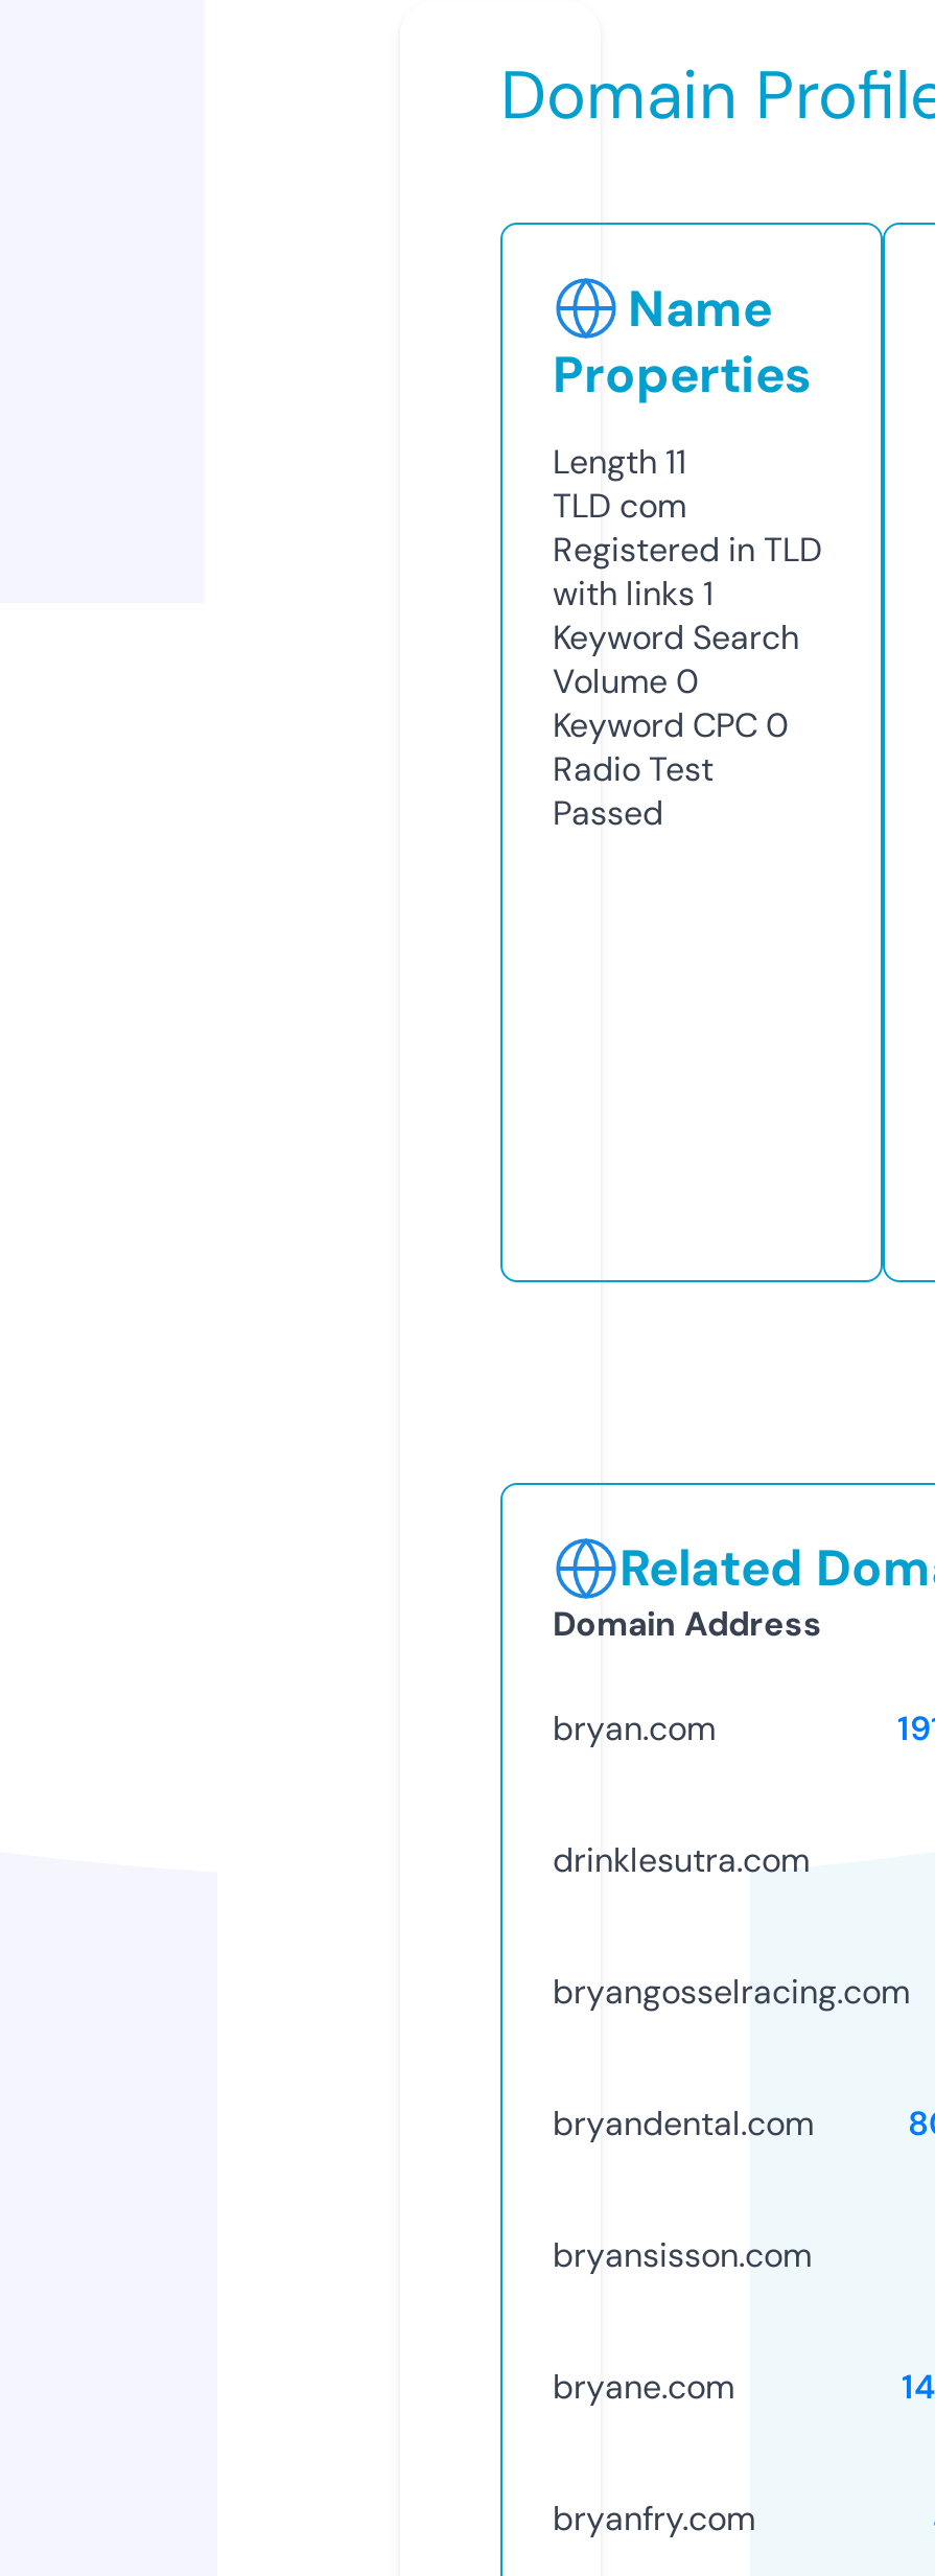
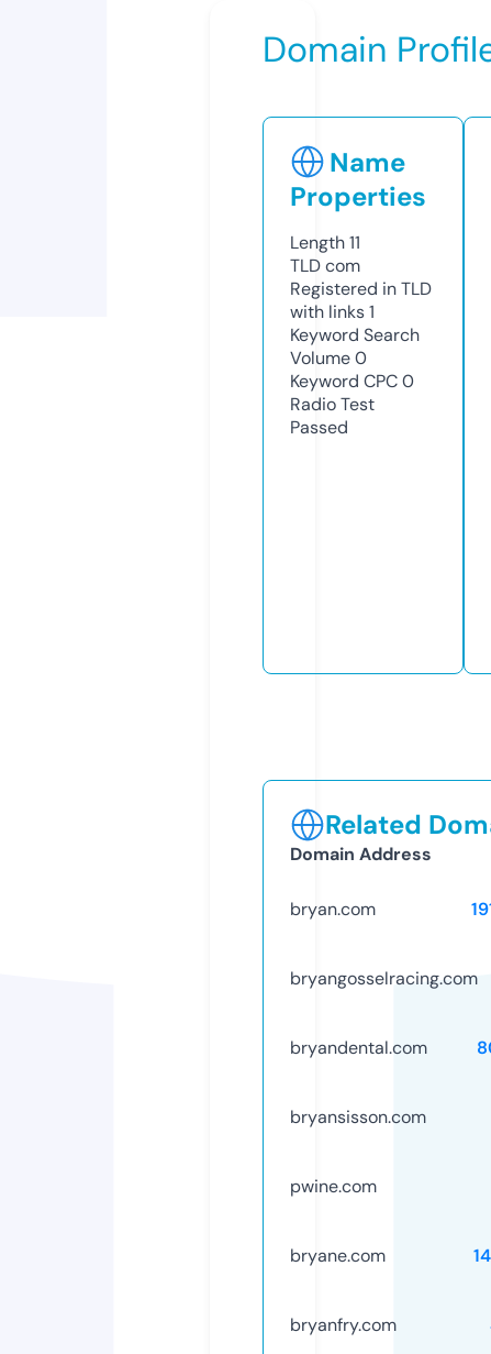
[553,1838,810,1882] drinklesutra.com -> none
moved [553,1969,910,2277] -> [290,967,478,1128]: bryangosselracing.com | bryandental.com | bryansisson.com
none -> [290,1174,377,1198] pwine.com

